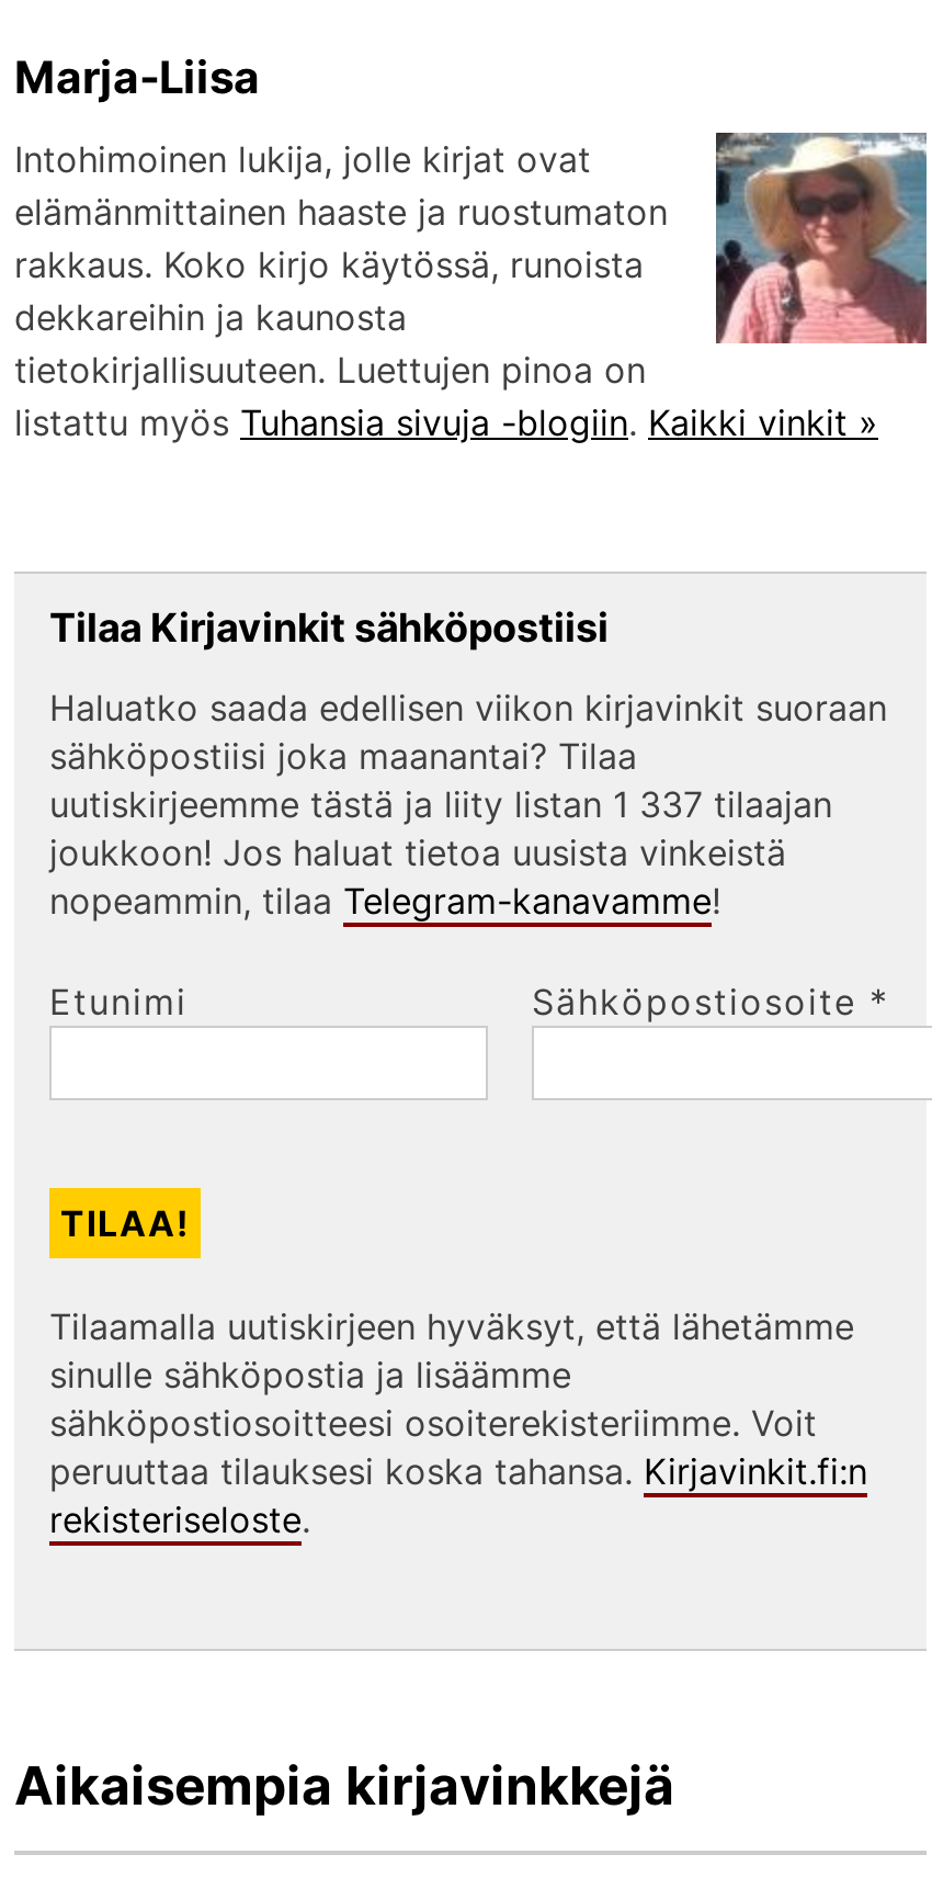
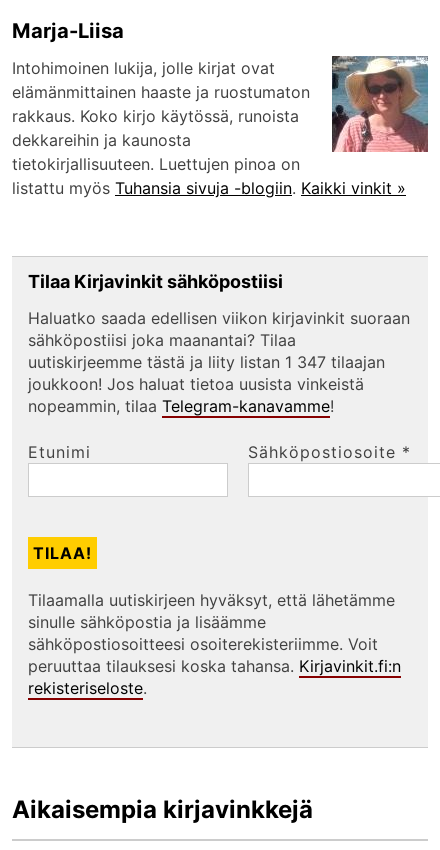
[49,782,832,826] uutiskirjeemme tästä ja liity listan 1 337 tilaajan -> [28,352,385,372] uutiskirjeemme tästä ja liity listan 1 347 tilaajan

